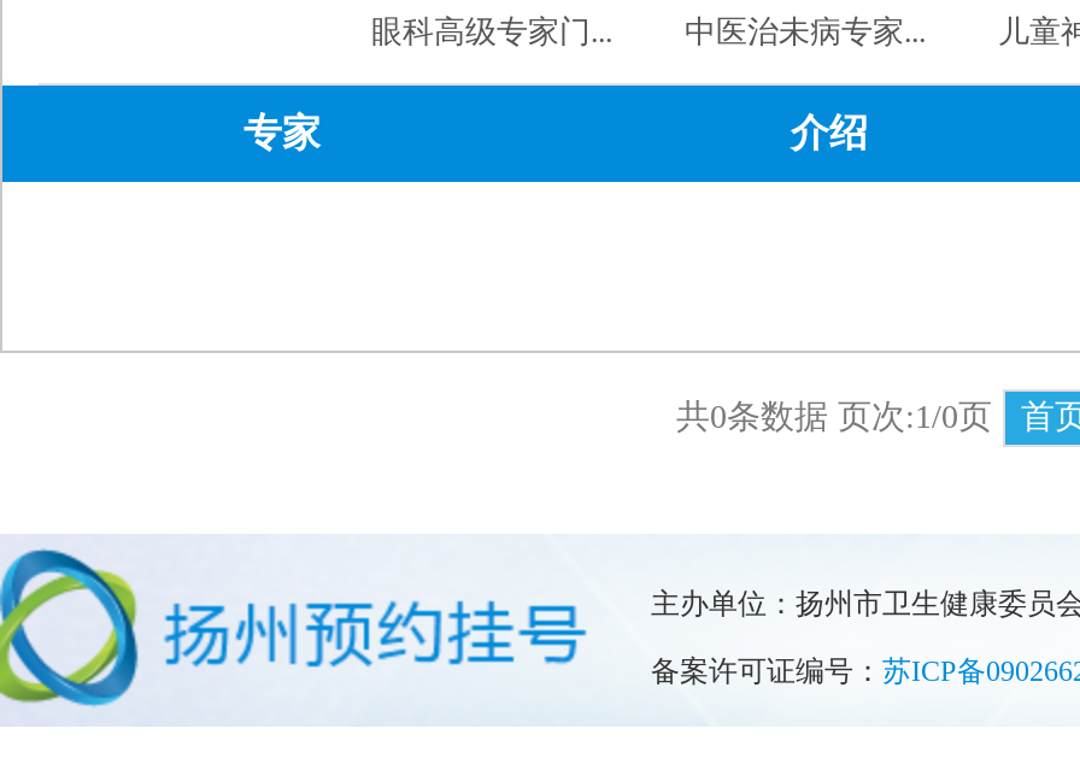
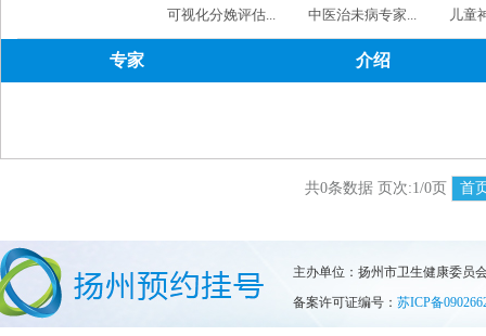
[371,13,612,49] 眼科高级专家门... -> [167,7,276,23] 可视化分娩评估...

